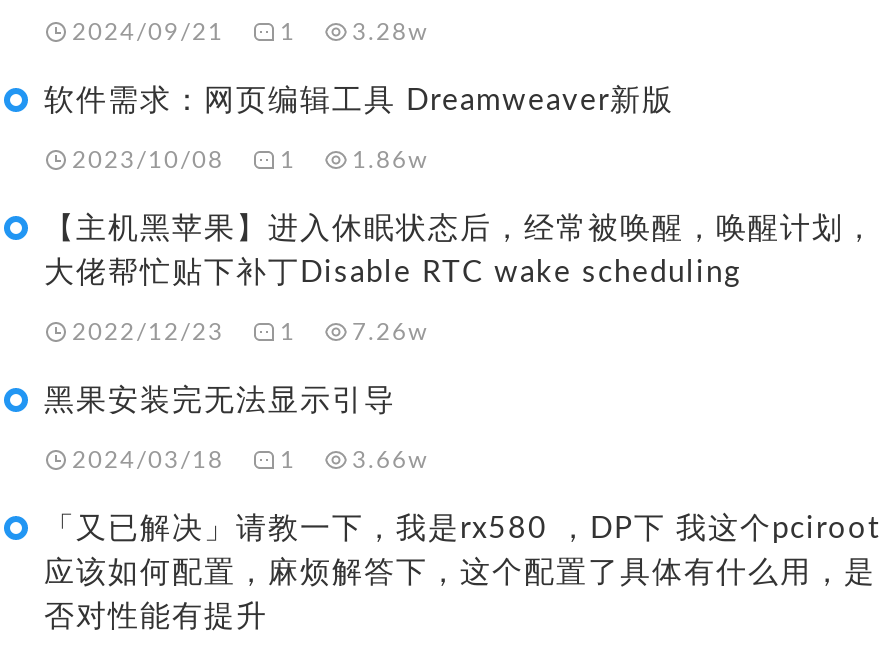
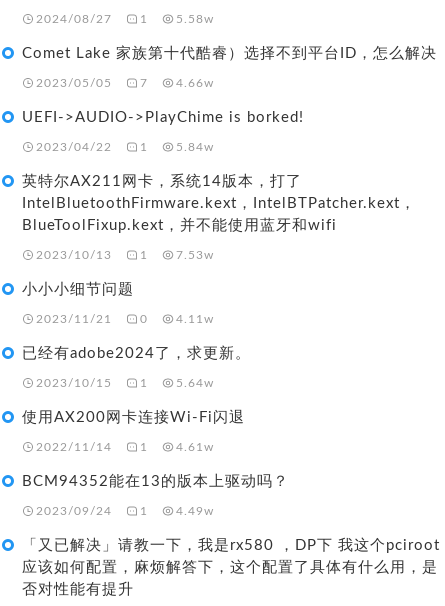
[44,20,674,172] 3.28w | 软件需求：网页编辑工具 Dreamweaver新版 | 2023/10/08 -> [22,13,437,153] 5.58w | Comet Lake 家族第十代酷睿）选择不到平台ID，怎么解决 | 2023/05/05 | 7 | 4.66w | UEFI->AUDIO->PlayChime is borked! | 2023/04/22
[72,20,224,44] 2024/09/21 -> [36,13,112,25] 2024/08/27
[44,148,876,344] 1.86w | 【主机黑苹果】进入休眠状态后，经常被唤醒，唤醒计划， | 大佬帮忙贴下补丁Disable RTC wake scheduling | 2022/12/23 -> [22,141,416,261] 5.84w | 英特尔AX211网卡，系统14版本，打了 | IntelBluetoothFirmware.kext，IntelBTPatcher.kext， | BlueToolFixup.kext，并不能使用蓝牙和wifi | 2023/10/13
[44,320,428,472] 7.26w | 黑果安装完无法显示引导 | 2024/03/18 -> [22,249,251,389] 7.53w | 小小小细节问题 | 2023/11/21 | 0 | 4.11w | 已经有adobe2024了，求更新。 | 2023/10/15
[352,448,428,472] 3.66w -> [22,377,289,517] 5.64w | 使用AX200网卡连接Wi-Fi闪退 | 2022/11/14 | 1 | 4.61w | BCM94352能在13的版本上驱动吗？ | 2023/09/24 | 1 | 4.49w

